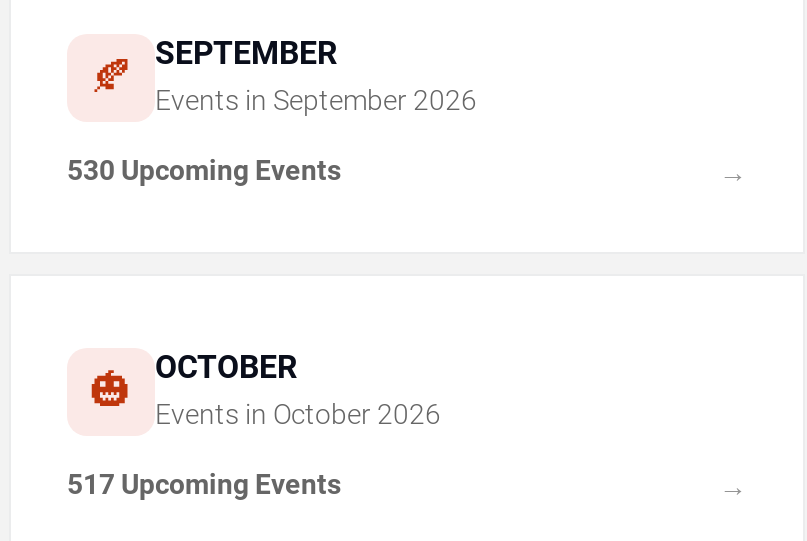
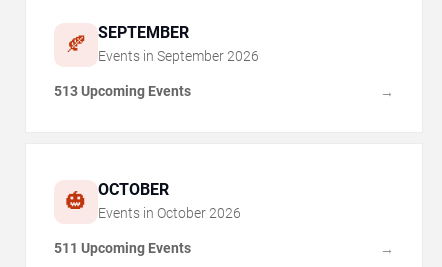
[67,154,341,186] 530 Upcoming Events -> [54,83,191,99] 513 Upcoming Events
[67,468,341,500] 517 Upcoming Events -> [54,240,191,256] 511 Upcoming Events

